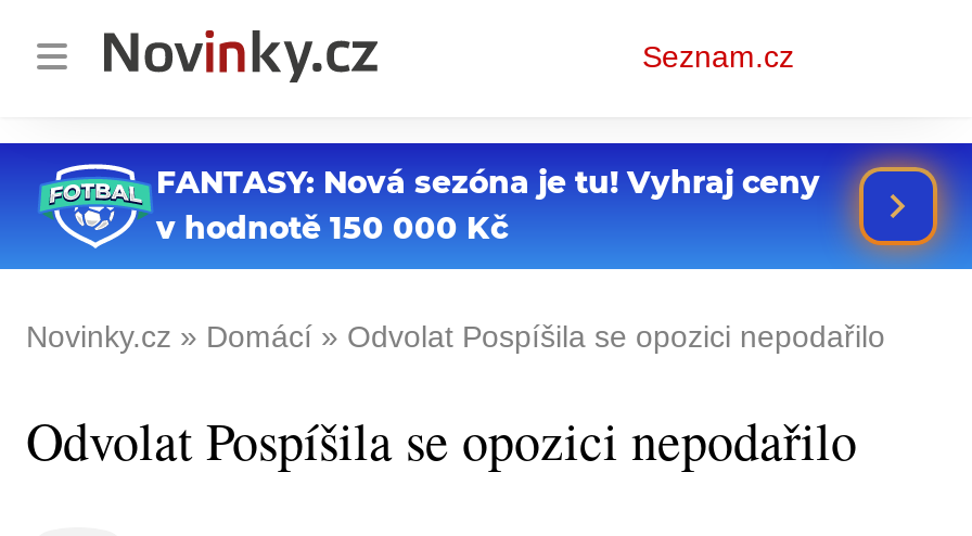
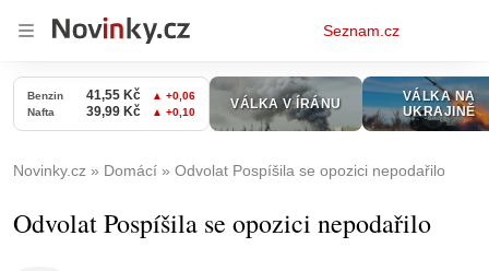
[7,141,965,271] [image] -> [3,74,486,137] [image]

